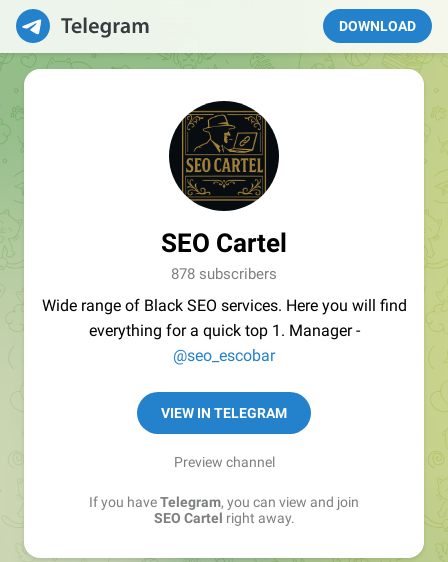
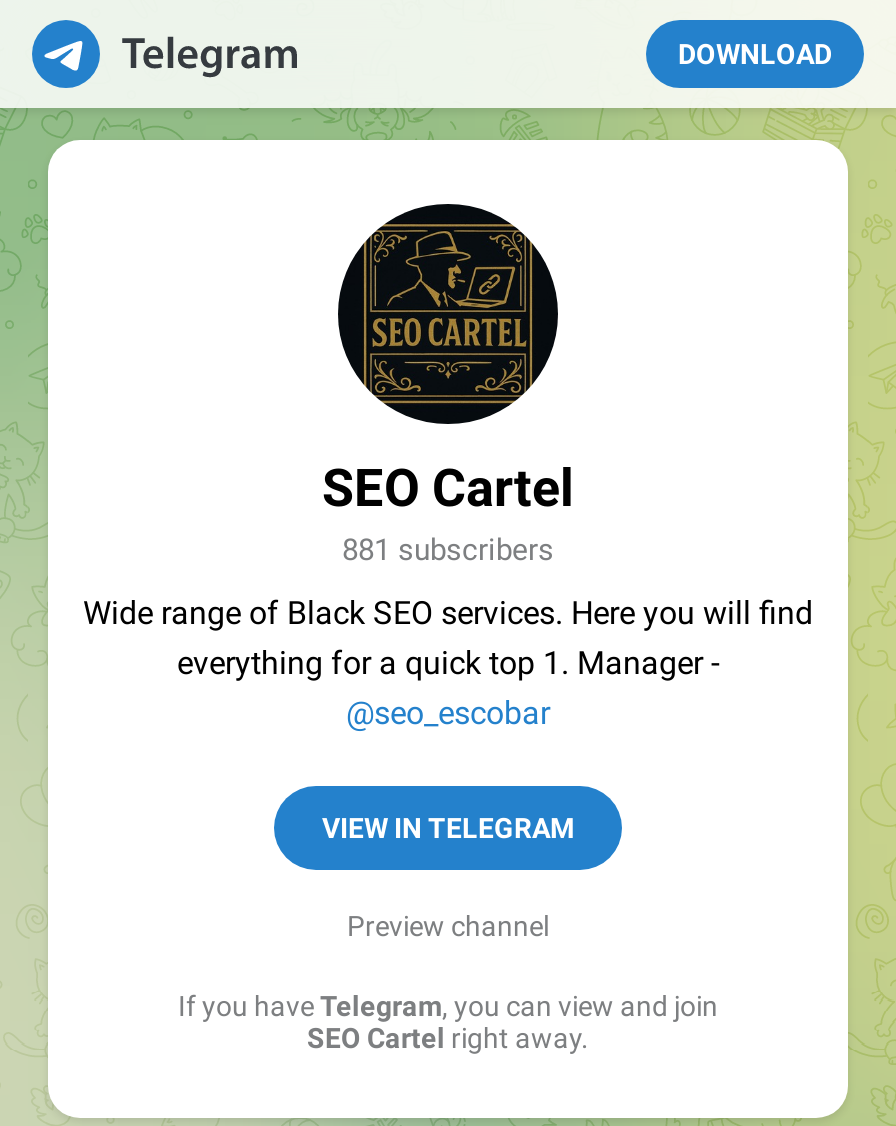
[171,265,277,283] 878 subscribers -> [342,532,554,568] 881 subscribers

